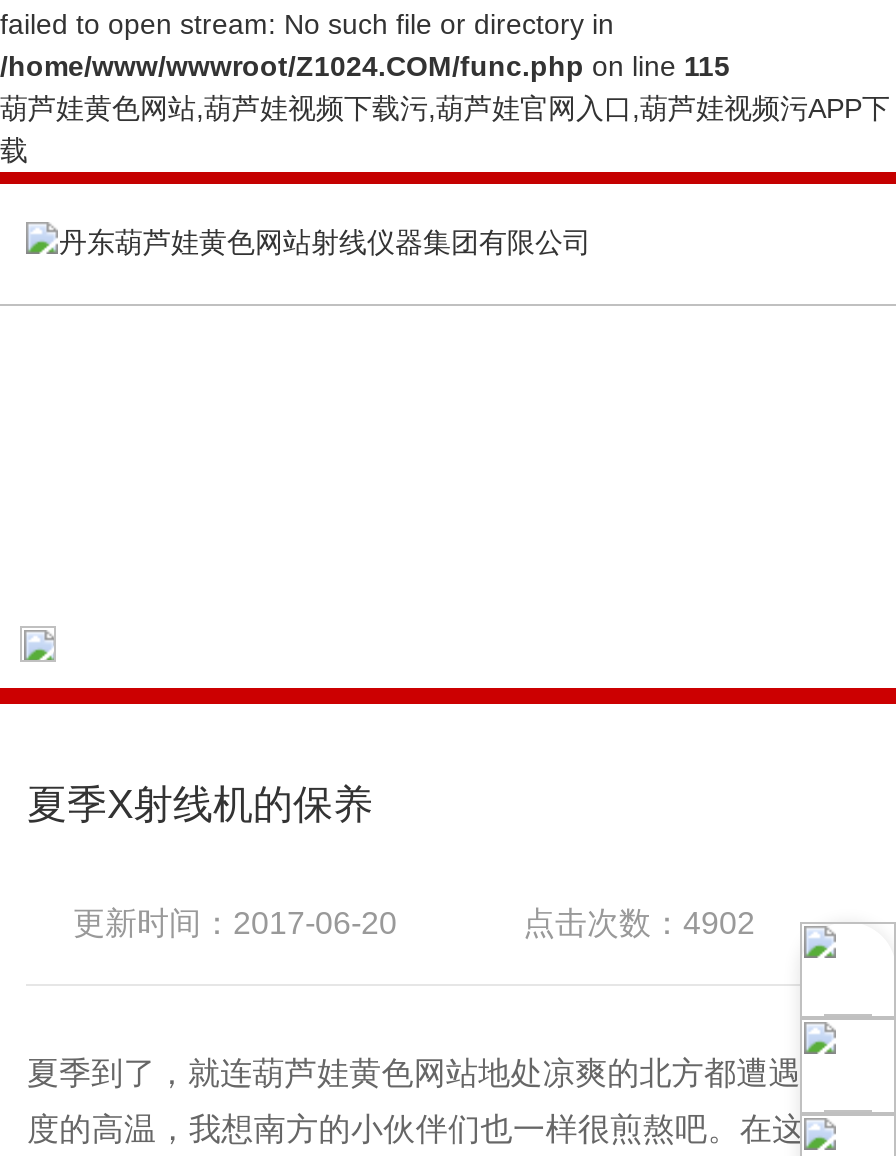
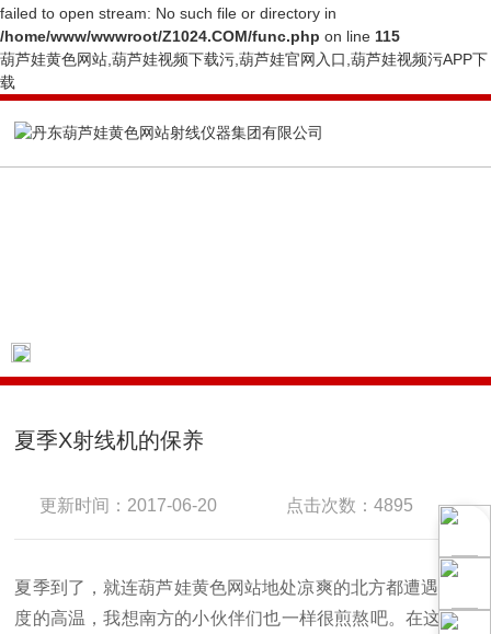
[523,906,755,940] 点击次数：4902 -> [286,496,414,515] 点击次数：4895

